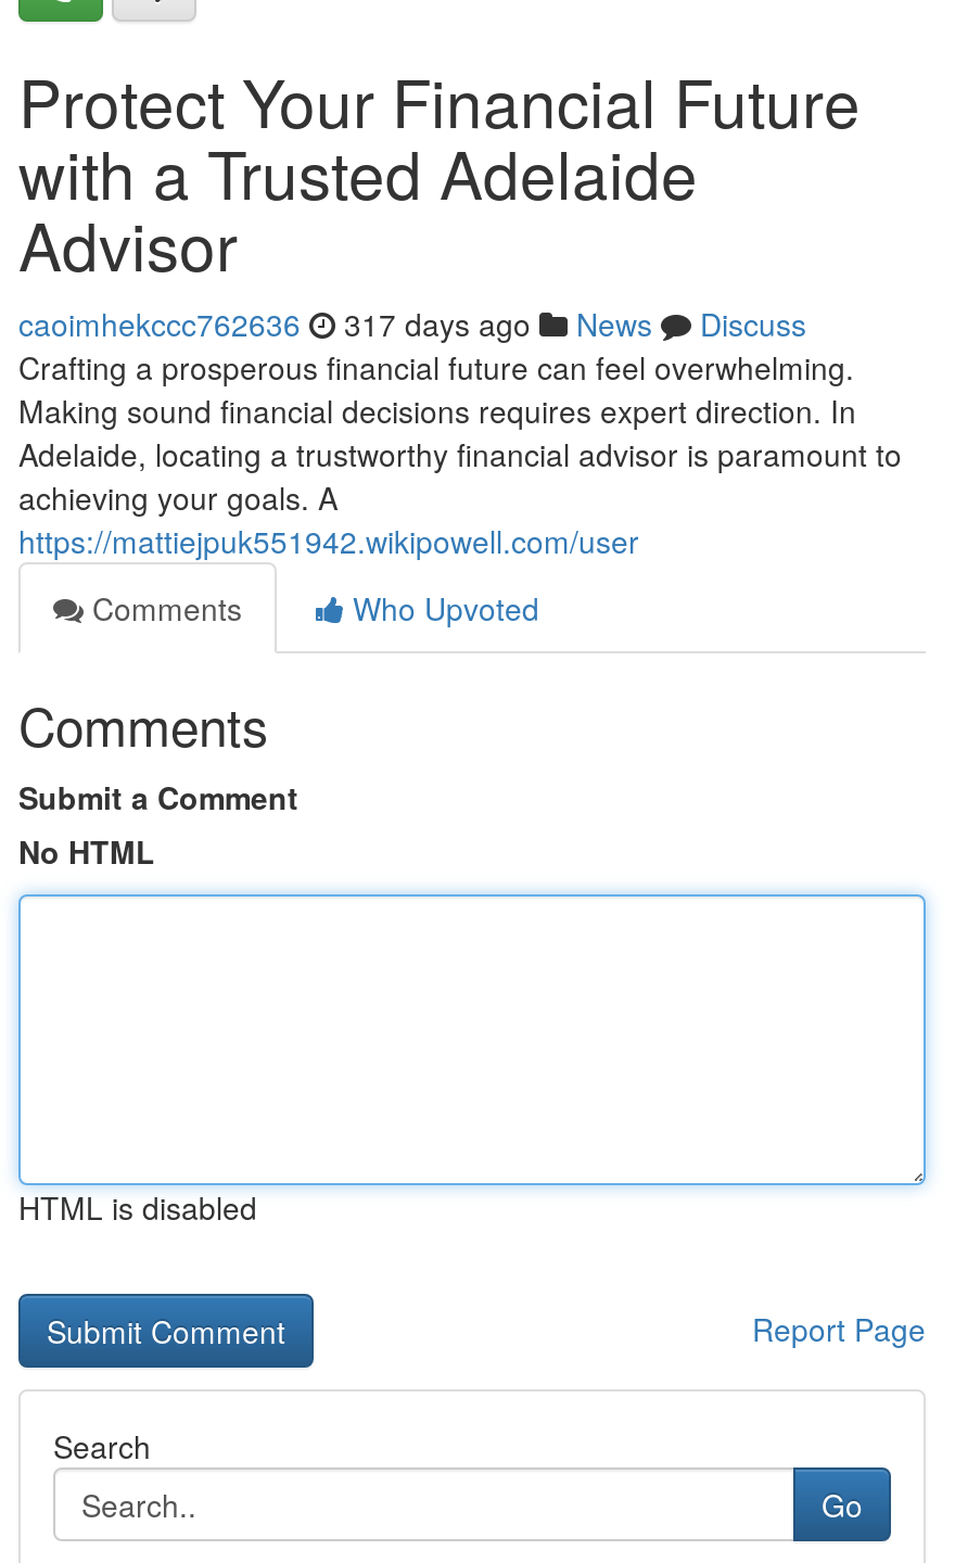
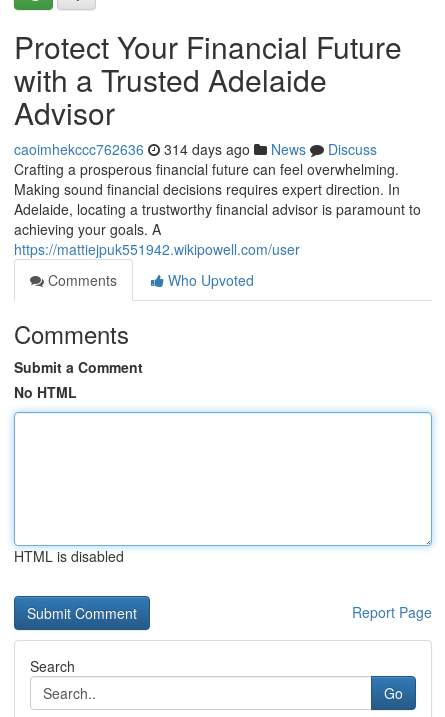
[18,302,806,345] caoimhekccc762636 317 days ago News Discuss -> [14,139,377,159] caoimhekccc762636 314 days ago News Discuss

